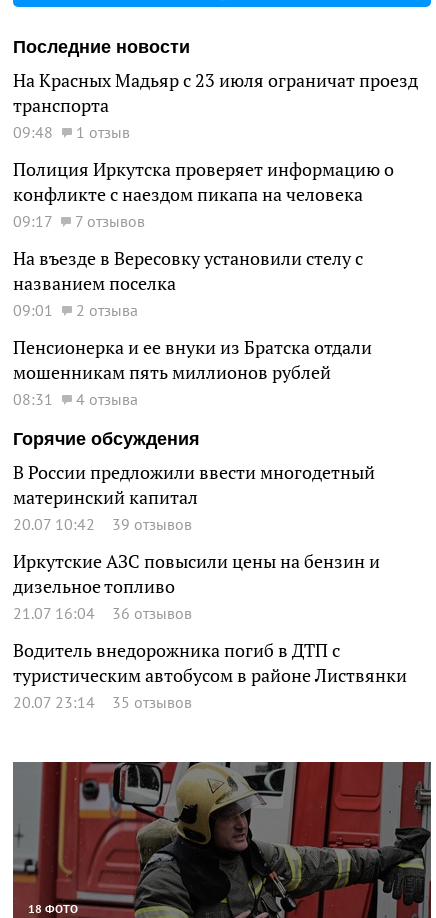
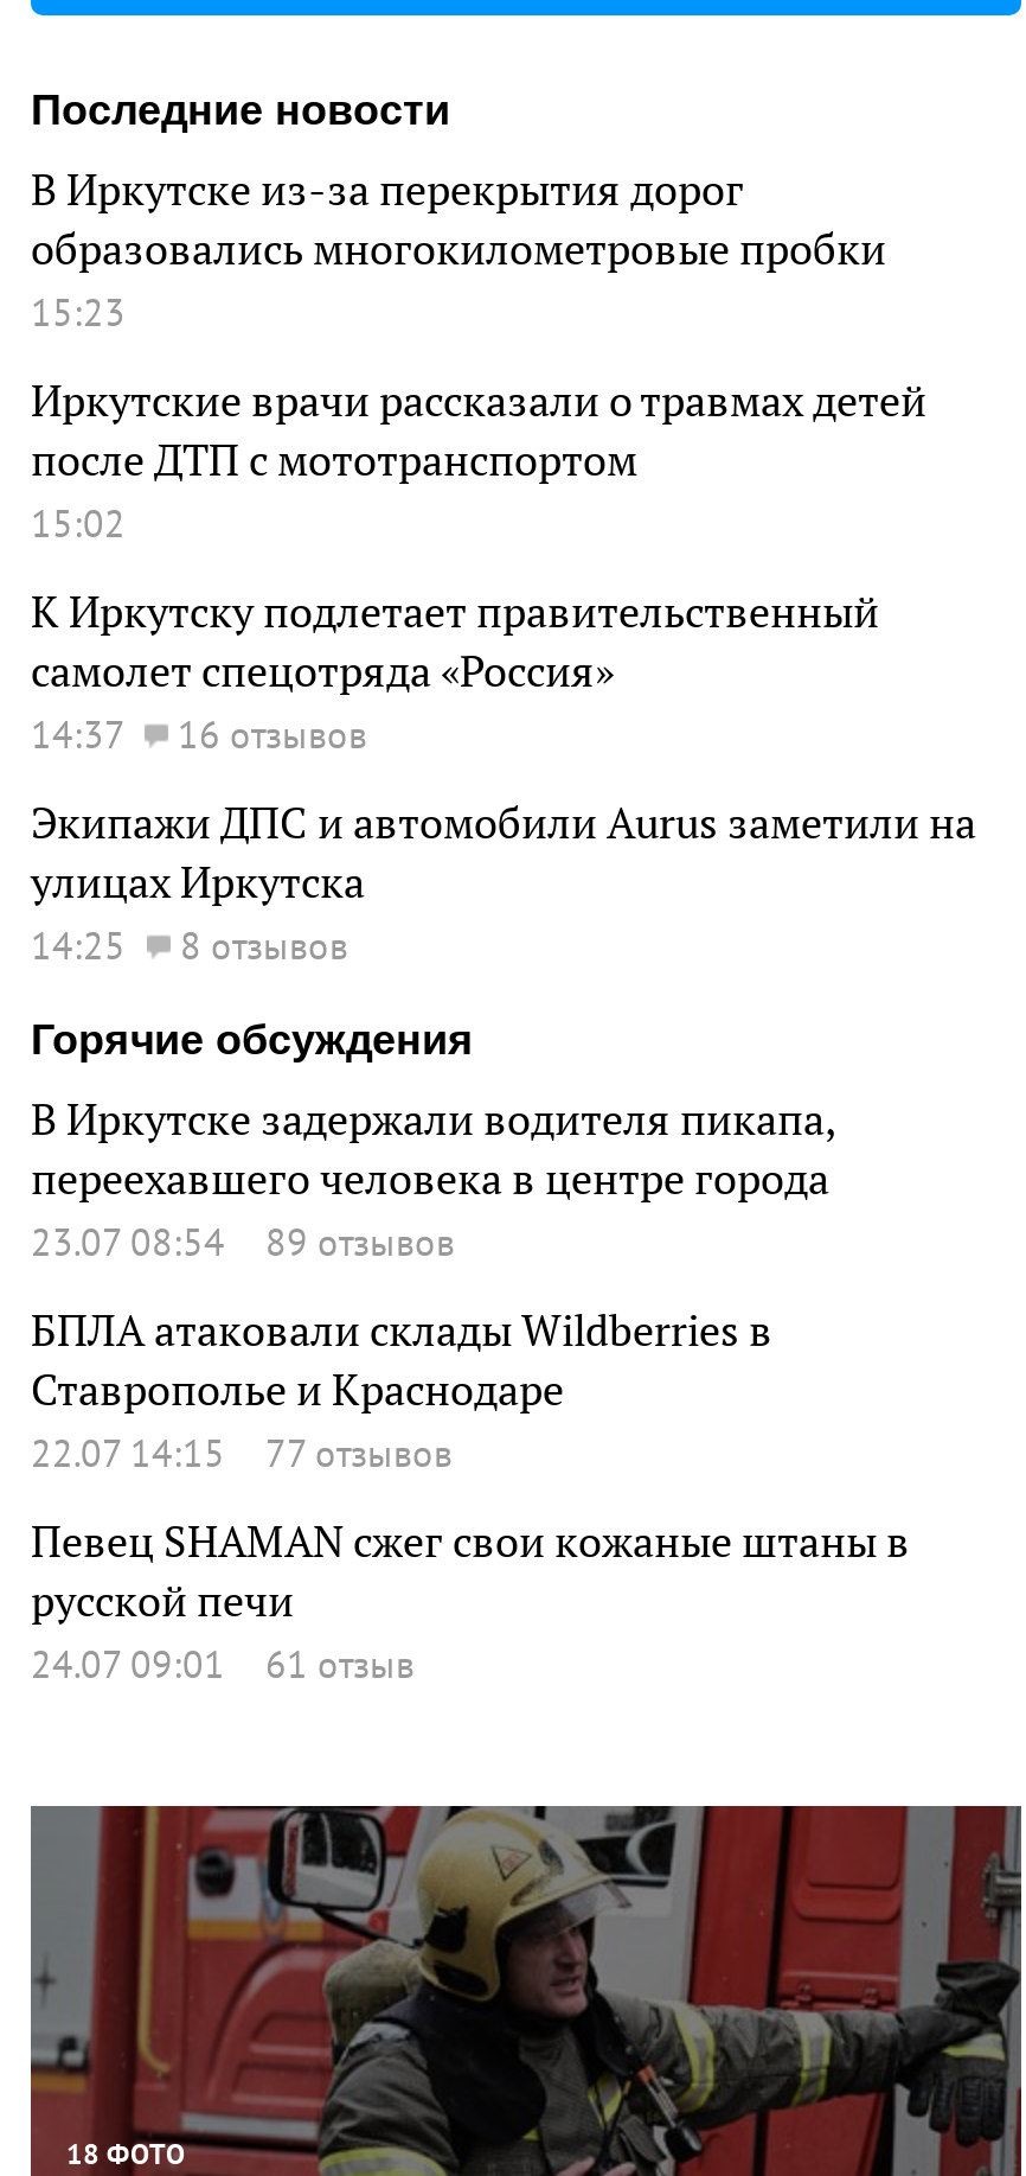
[13,68,418,141] На Красных Мадьяр с 23 июля ограничат проезд | транспорта | 09:48 | 1 отзыв -> [31,161,886,334] В Иркутске из-за перекрытия дорог | образовались многокилометровые пробки | 15:23
[13,157,394,230] Полиция Иркутска проверяет информацию о | конфликте с наездом пикапа на человека | 09:17 | 7 отзывов -> [31,372,926,545] Иркутские врачи рассказали о травмах детей | после ДТП с мототранспортом | 15:02
[13,246,363,319] На въезде в Вересовку установили стелу с | названием поселка | 09:01 | 2 отзыва -> [31,583,879,757] К Иркутску подлетает правительственный | самолет спецотряда «Россия» | 14:37 | 16 отзывов
[13,335,372,408] Пенсионерка и ее внуки из Братска отдали | мошенникам пять миллионов рублей | 08:31 | 4 отзыва -> [31,795,976,968] Экипажи ДПС и автомобили Aurus заметили на | улицах Иркутска | 14:25 | 8 отзывов
[13,460,375,533] В России предложили ввести многодетный | материнский капитал | 20.07 10:42 | 39 отзывов -> [31,1091,834,1264] В Иркутске задержали водителя пикапа, | переехавшего человека в центре города | 23.07 08:54 | 89 отзывов
[13,549,380,622] Иркутские АЗС повысили цены на бензин и | дизельное топливо | 21.07 16:04 | 36 отзывов -> [31,1302,772,1475] БПЛА атаковали склады Wildberries в | Ставрополье и Краснодаре | 22.07 14:15 | 77 отзывов
[13,638,407,711] Водитель внедорожника погиб в ДТП с | туристическим автобусом в районе Листвянки | 20.07 23:14 | 35 отзывов -> [31,1513,910,1686] Певец SHAMAN сжег свои кожаные штаны в | русской печи | 24.07 09:01 | 61 отзыв

